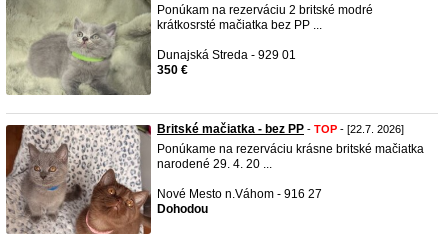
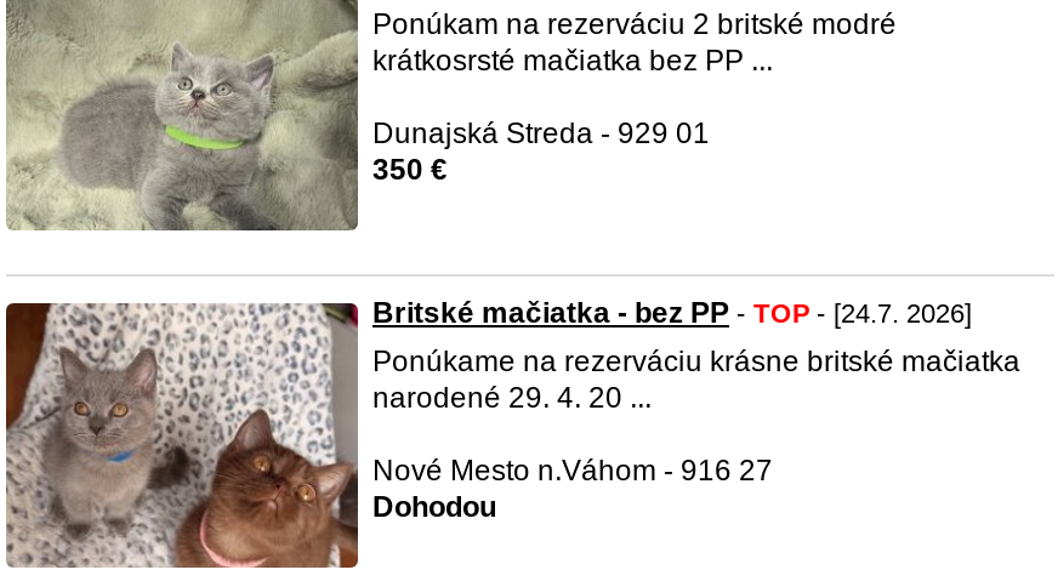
[157,122,404,136] Britské mačiatka - bez PP - TOP - [22.7. 2026] -> [372,296,972,330] Britské mačiatka - bez PP - TOP - [24.7. 2026]

